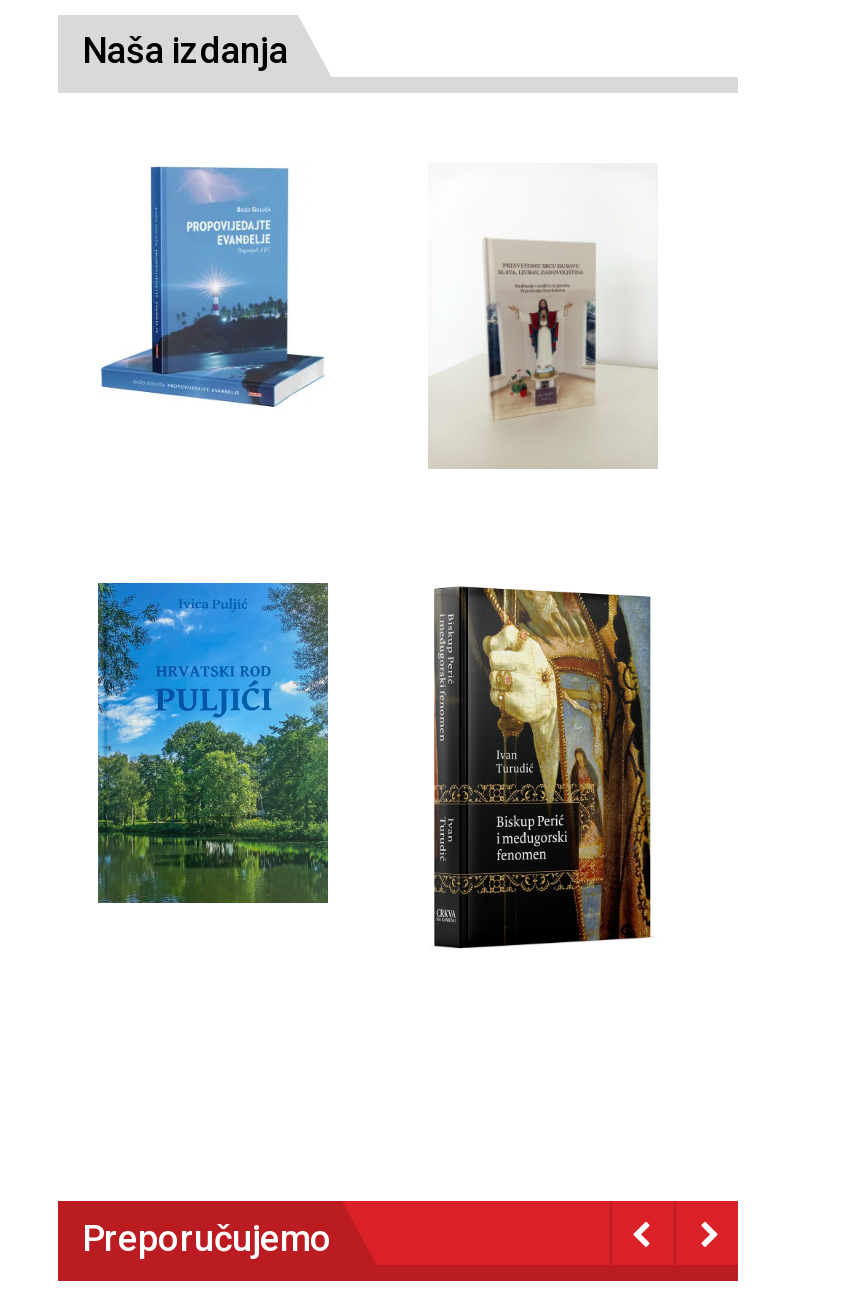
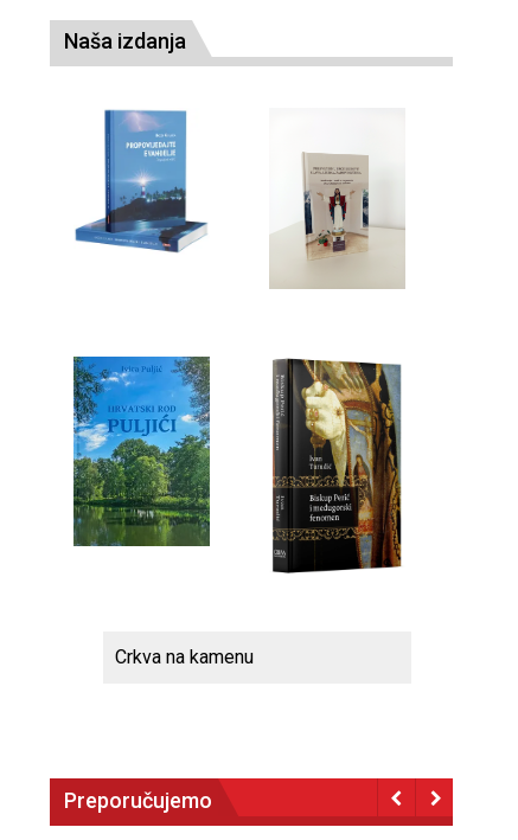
none -> [115,645,254,668] Crkva na kamenu

